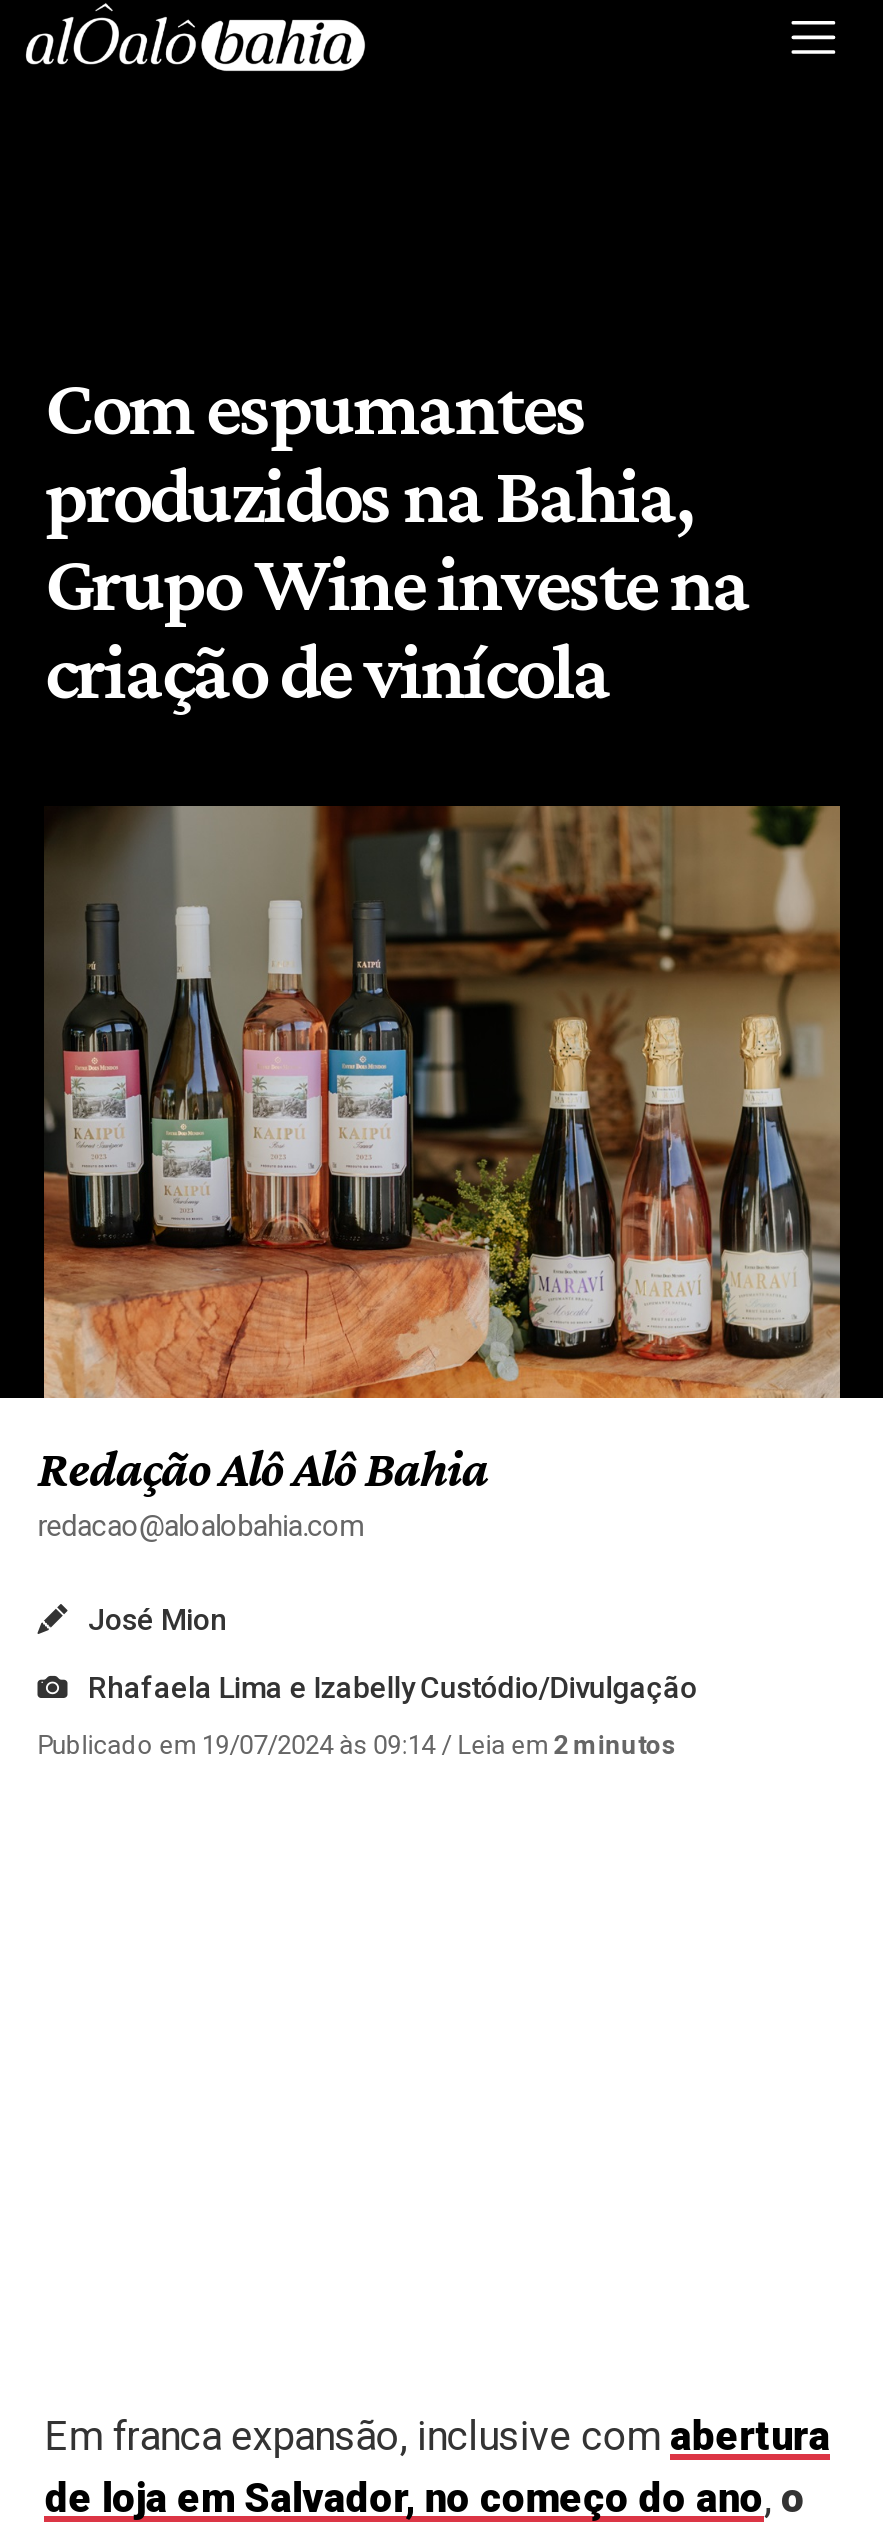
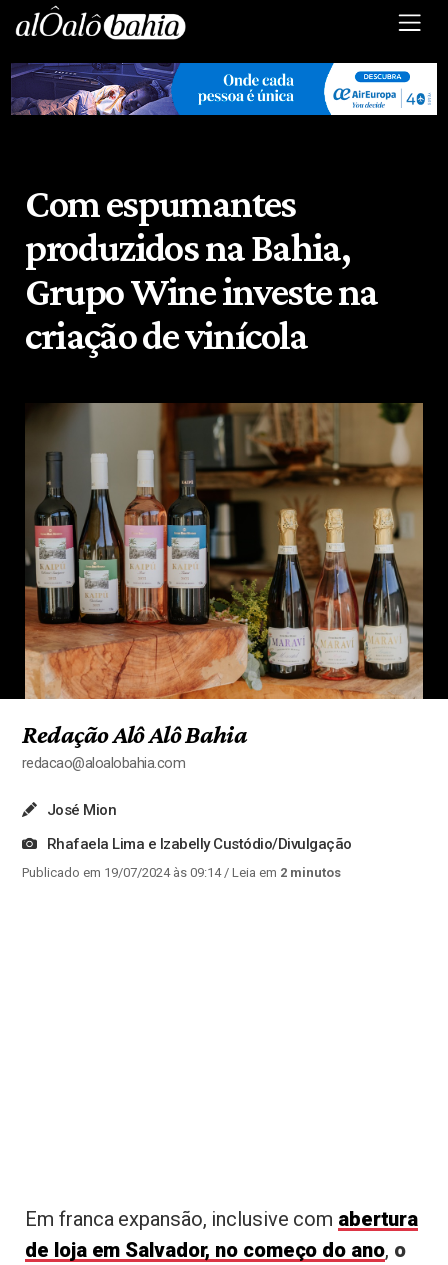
none -> [10,62,438,116] [image]

